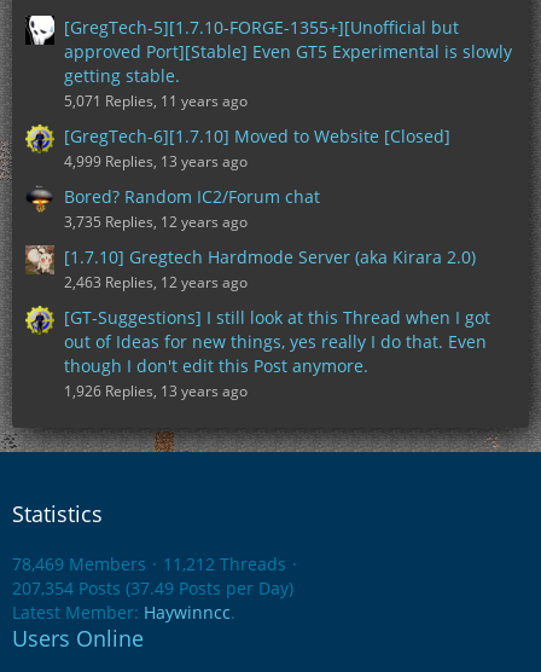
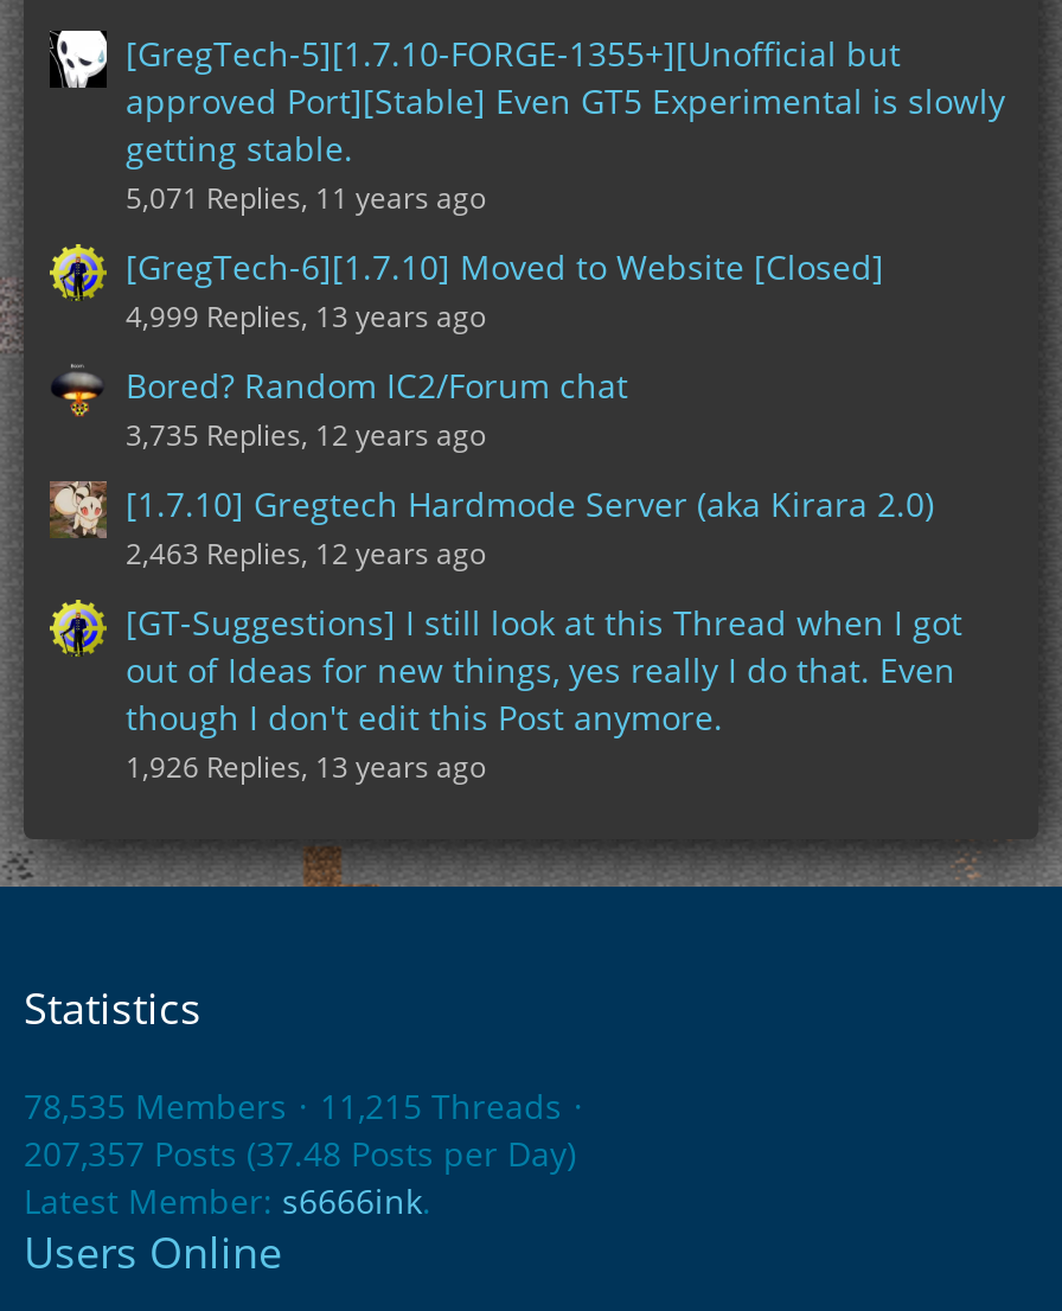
[12,552,146,575] 78,469 Members -> [24,1083,287,1128] 78,535 Members
[163,552,286,575] 11,212 Threads -> [320,1083,562,1128] 11,215 Threads
[12,577,293,599] 207,354 Posts (37.49 Posts per Day) -> [24,1131,576,1176] 207,357 Posts (37.48 Posts per Day)
[12,601,235,624] Latest Member: Haywinncc. -> [24,1178,431,1223] Latest Member: s6666ink.

